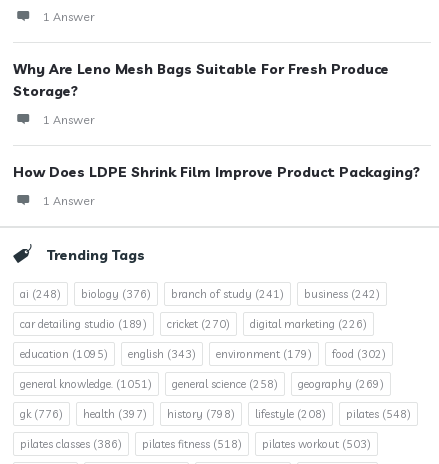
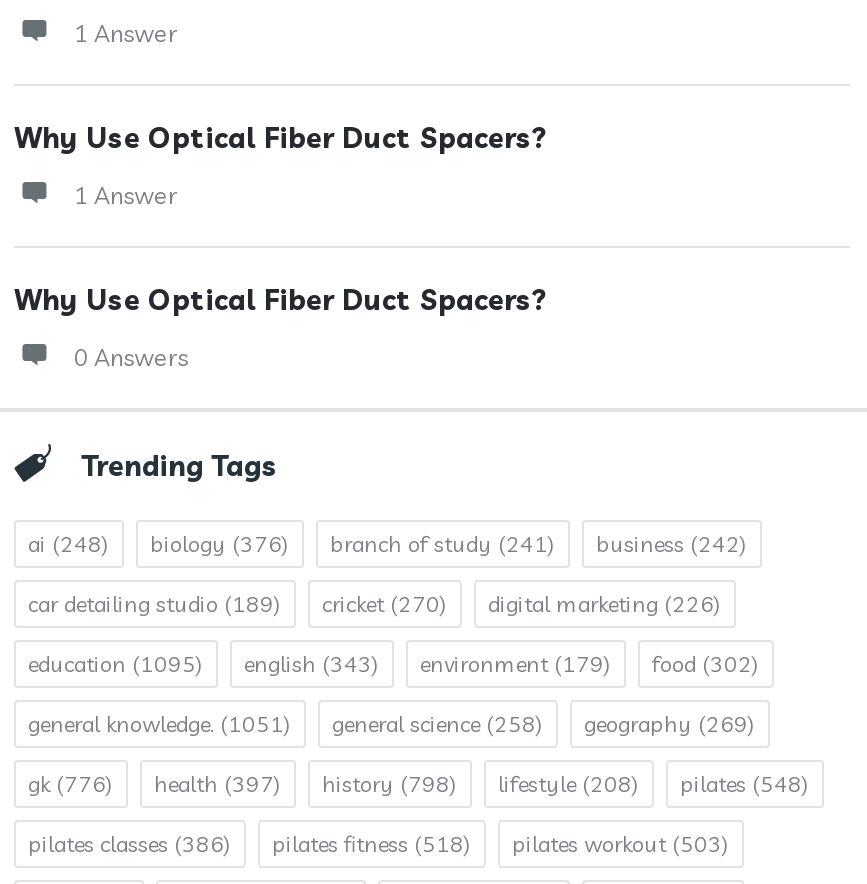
[13,60,389,100] Why Are Leno Mesh Bags Suitable For Fresh Produce | Storage? -> [14,120,546,156] Why Use Optical Fiber Duct Spacers?
[13,163,420,181] How Does LDPE Shrink Film Improve Product Packaging? -> [14,282,546,318] Why Use Optical Fiber Duct Spacers?
[43,193,95,208] 1 Answer -> [74,342,188,372] 0 Answers

